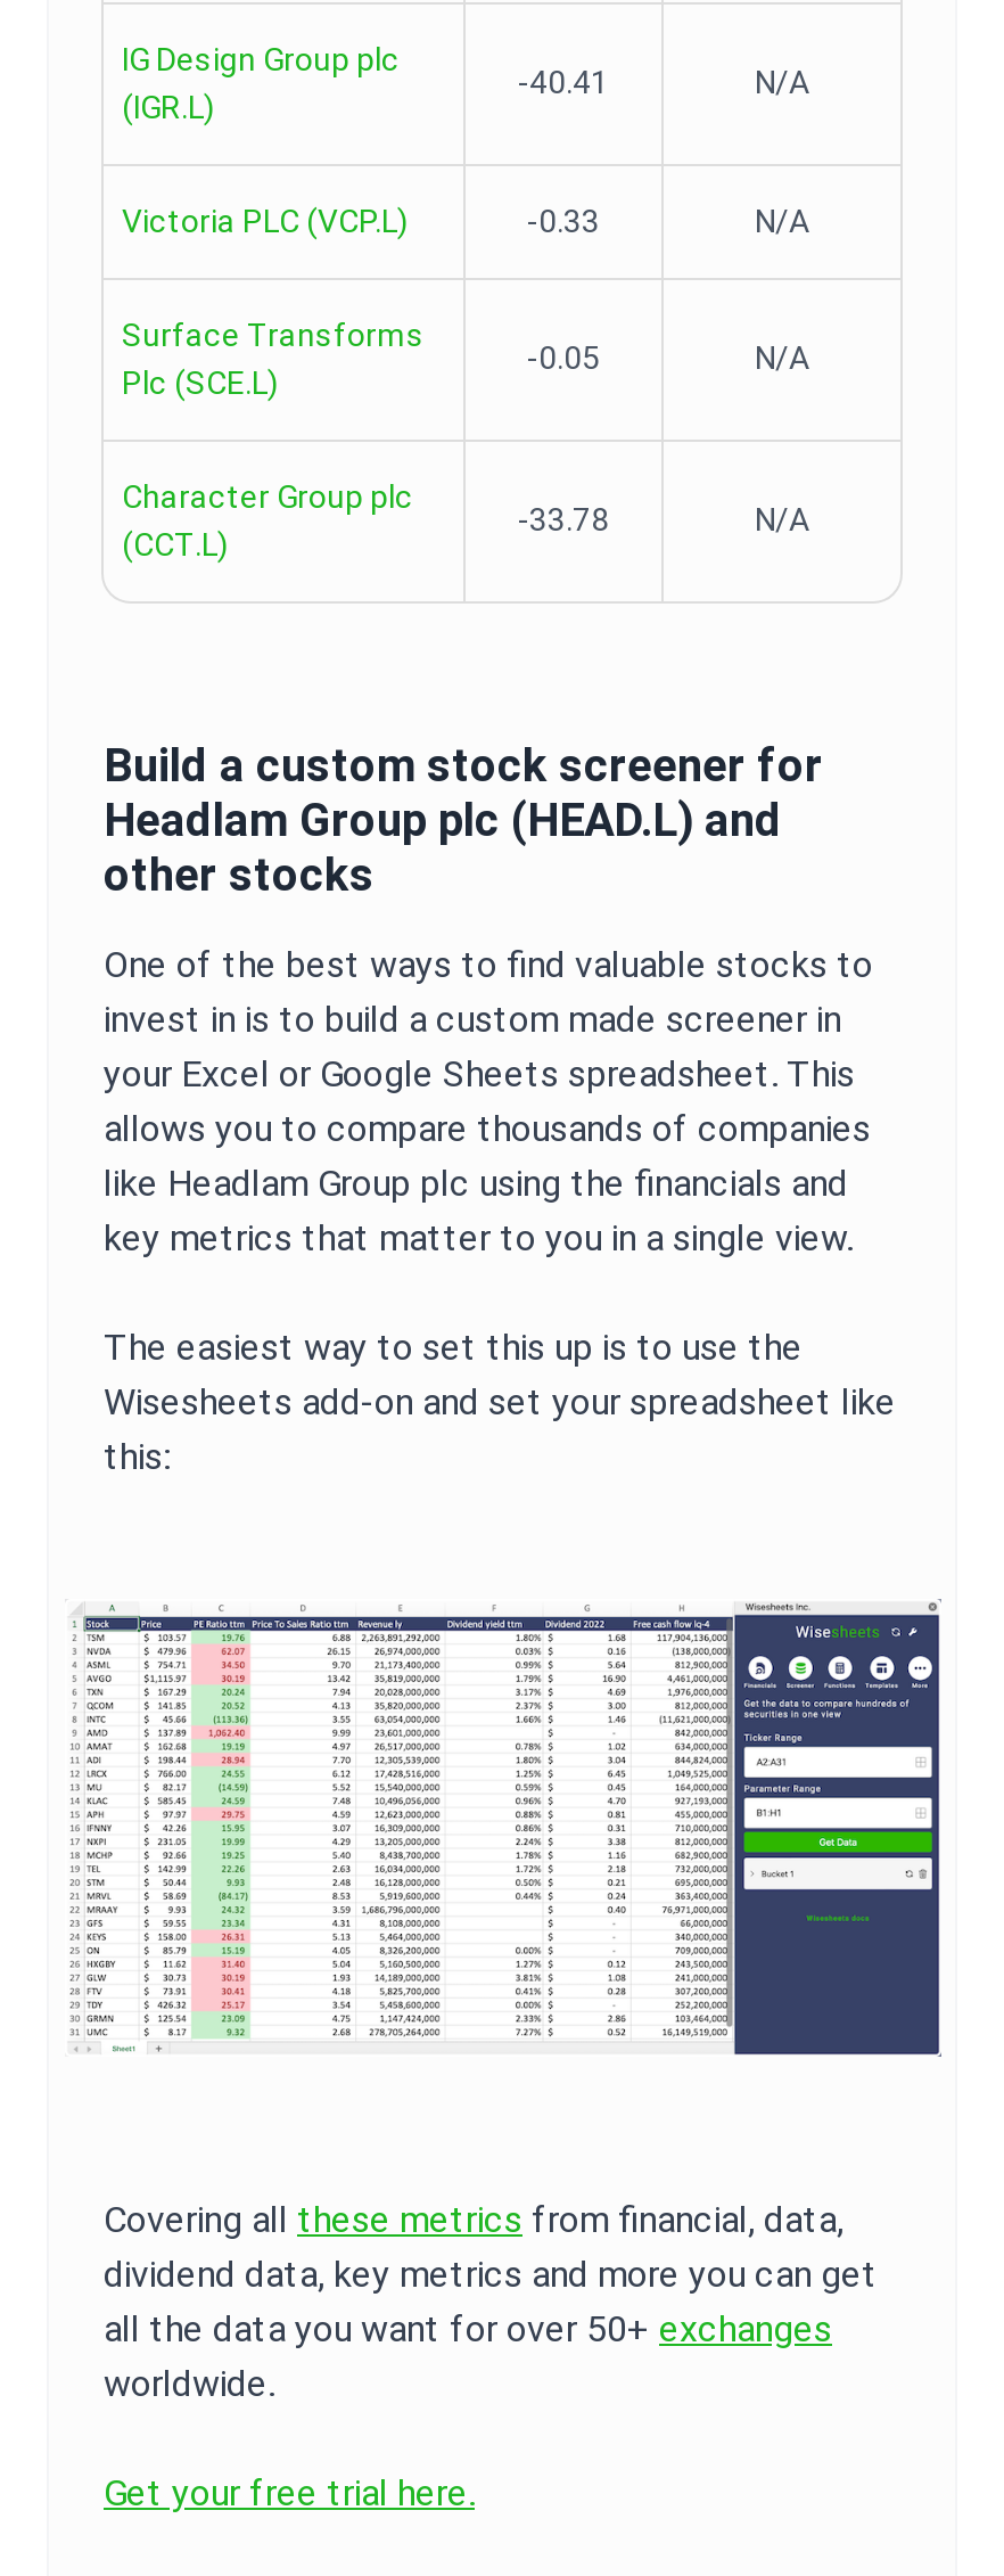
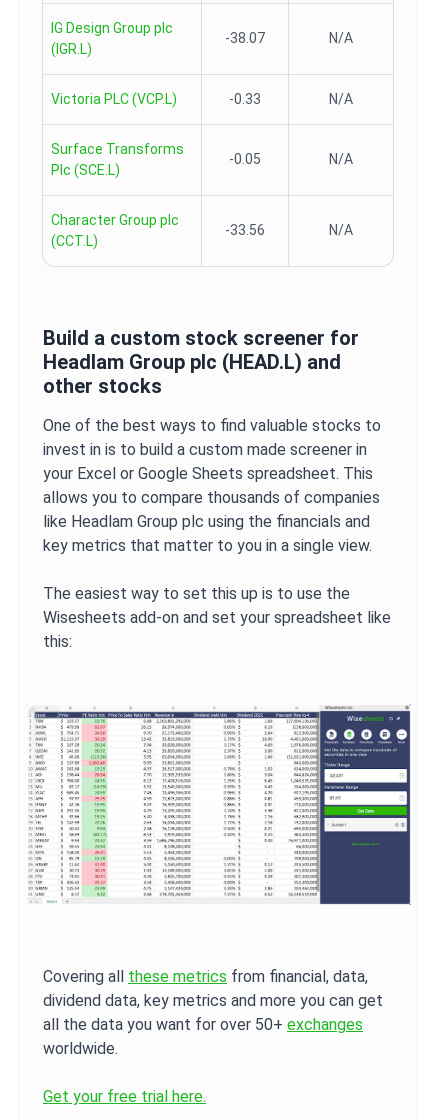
[518,64,609,100] -40.41 -> [225,30,265,46] -38.07
[518,501,609,538] -33.78 -> [225,222,265,238] -33.56

